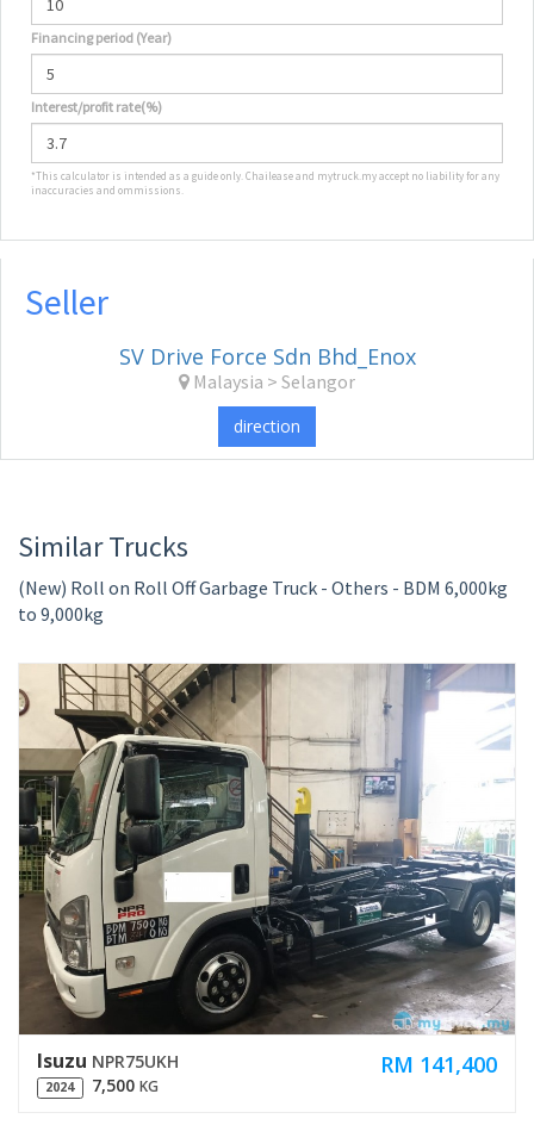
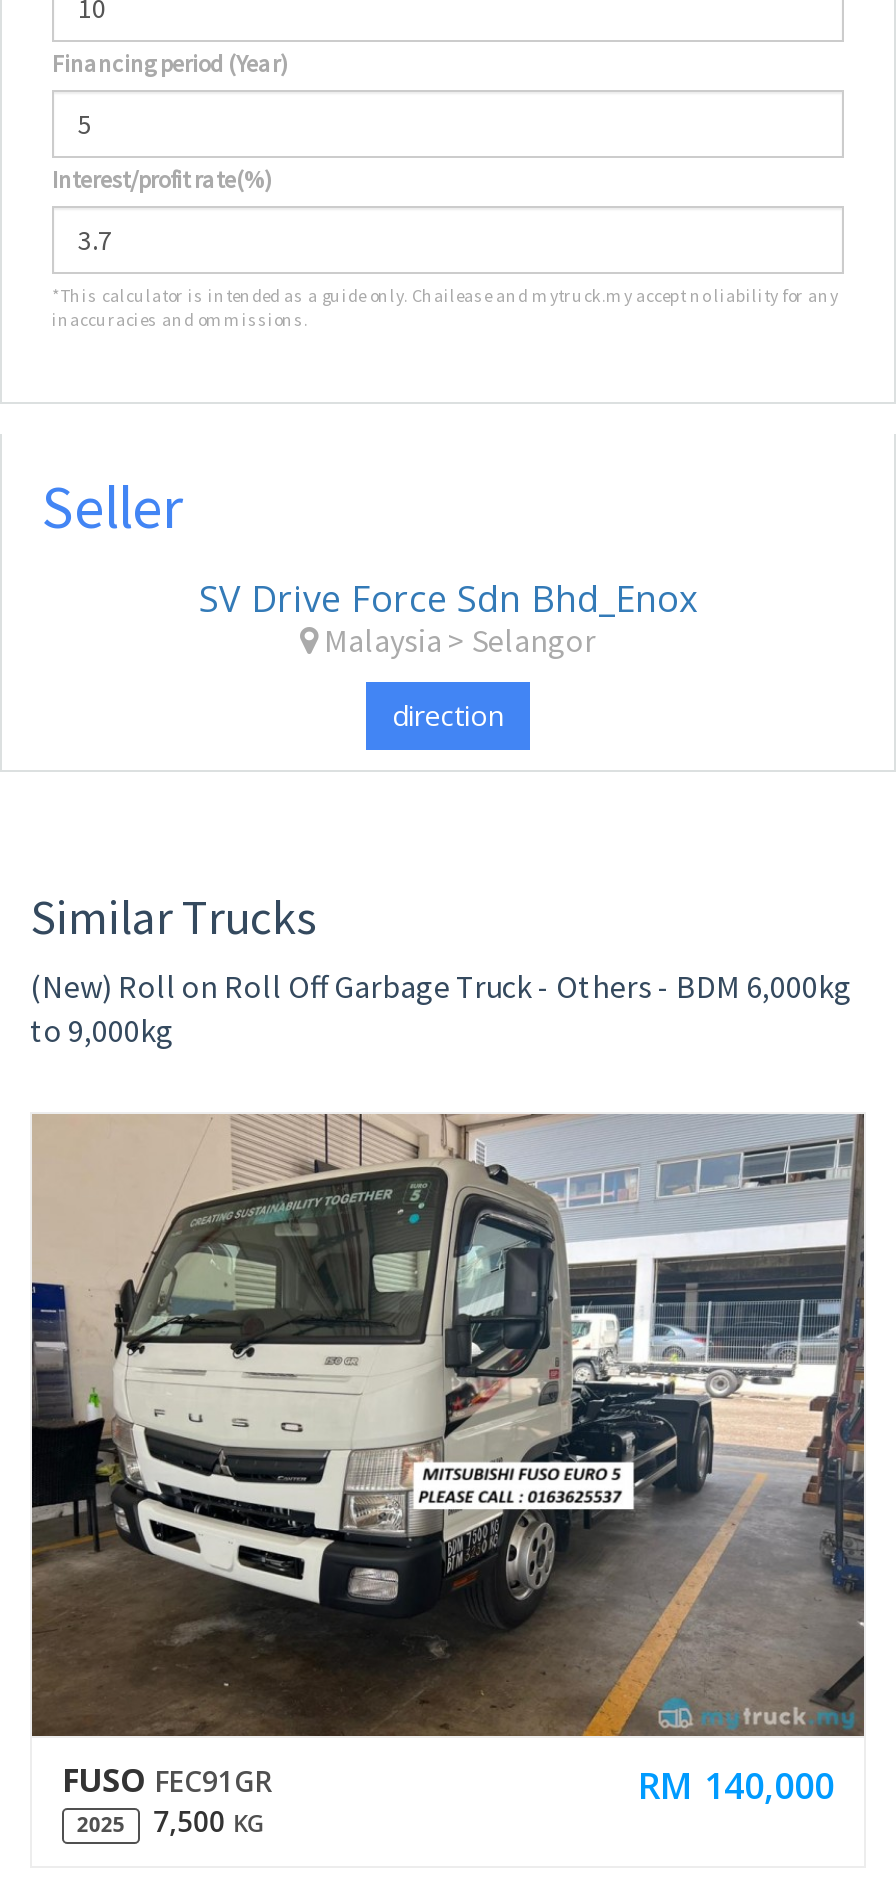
[18,663,515,1096] [image] | Isuzu NPR75UKH | 2024 -> [30,1112,866,1839] [image] | FUSO FEC91GR | 2025
[380,1050,497,1079] RM 141,400 -> [638,1762,834,1810] RM 140,000

